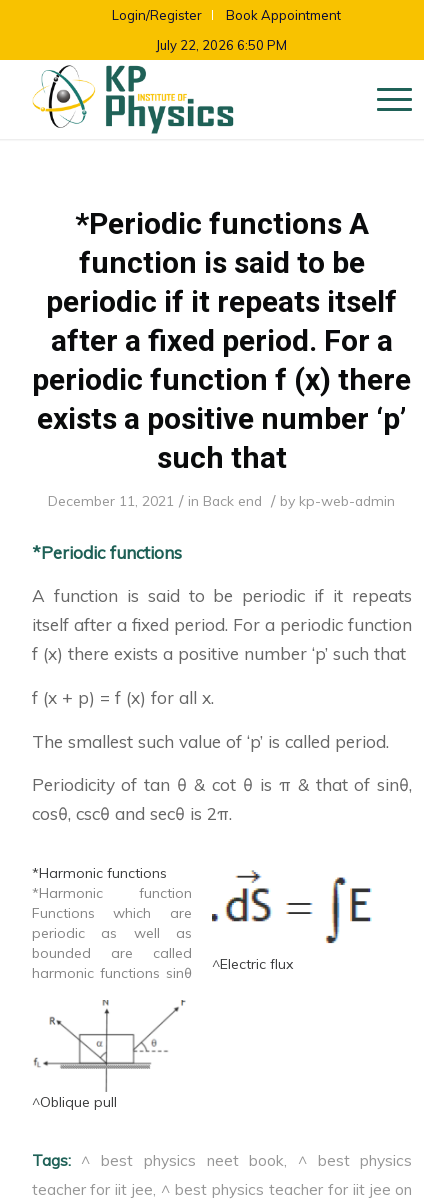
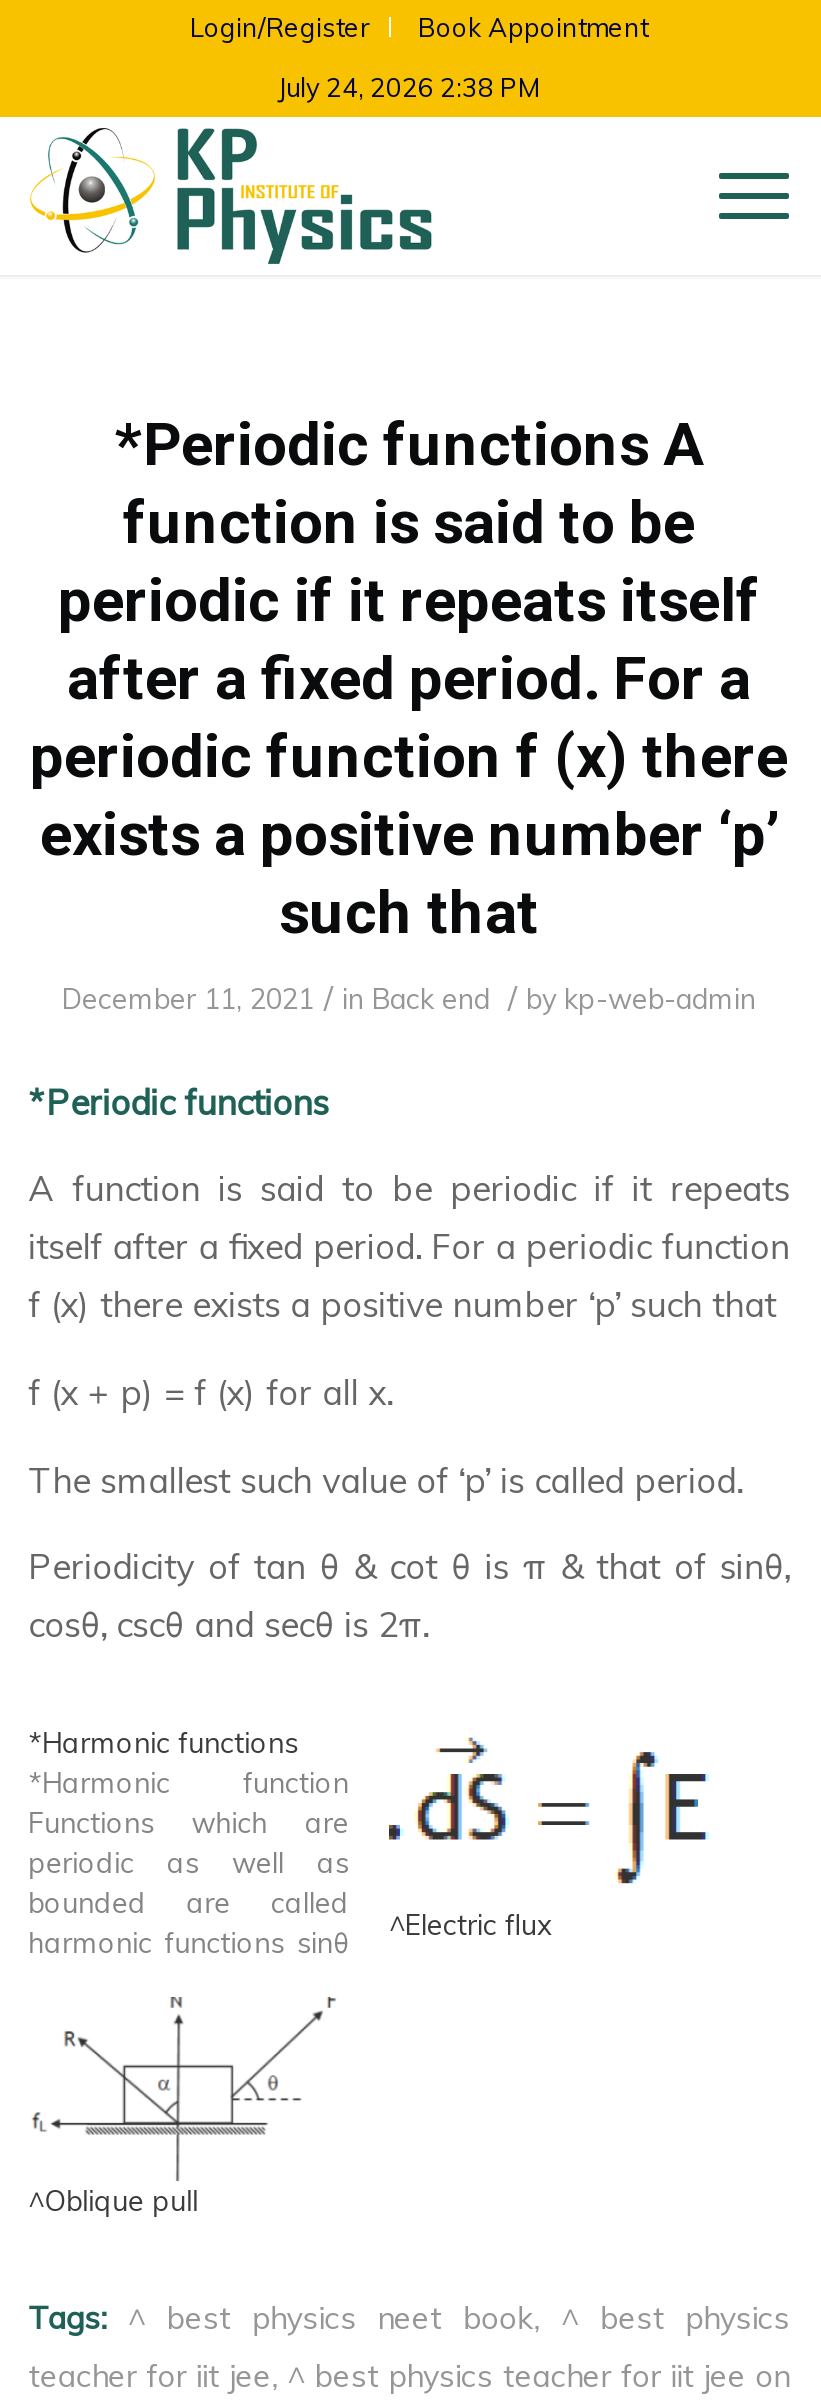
[156,37,287,53] July 22, 2026 6:50 PM -> [278,71,540,103] July 24, 2026 2:38 PM

